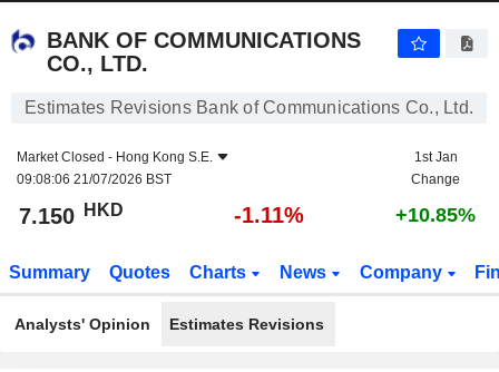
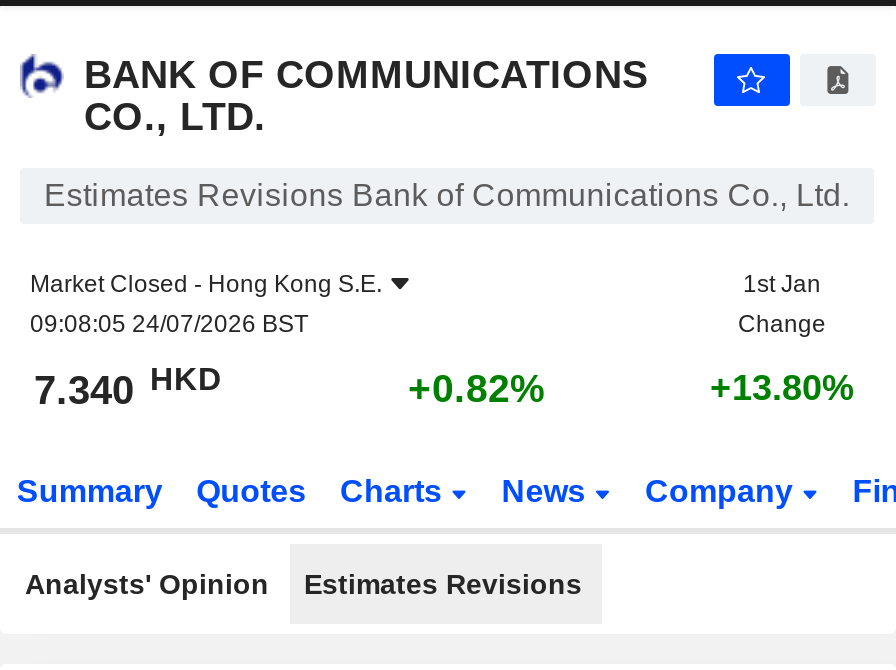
[17,172,172,187] 09:08:06 21/07/2026 BST -> [30,310,308,338] 09:08:05 24/07/2026 BST
[19,200,124,228] 7.150 HKD -> [34,361,222,412] 7.340 HKD
[234,203,304,227] -1.11% -> [408,366,546,410] +0.82%
[395,204,476,226] +10.85% -> [710,368,854,408] +13.80%

